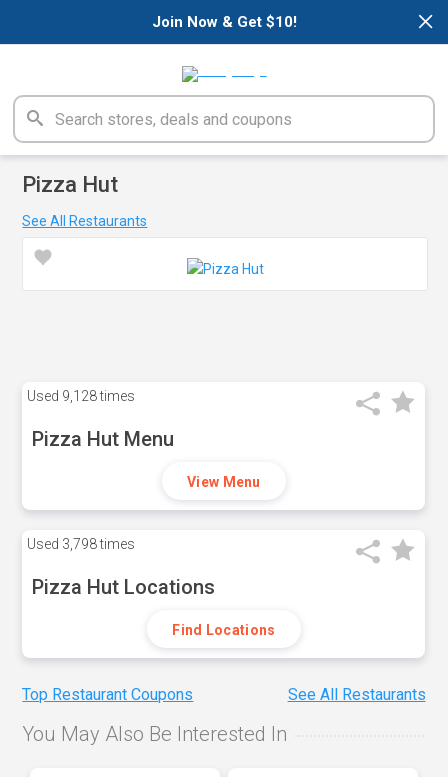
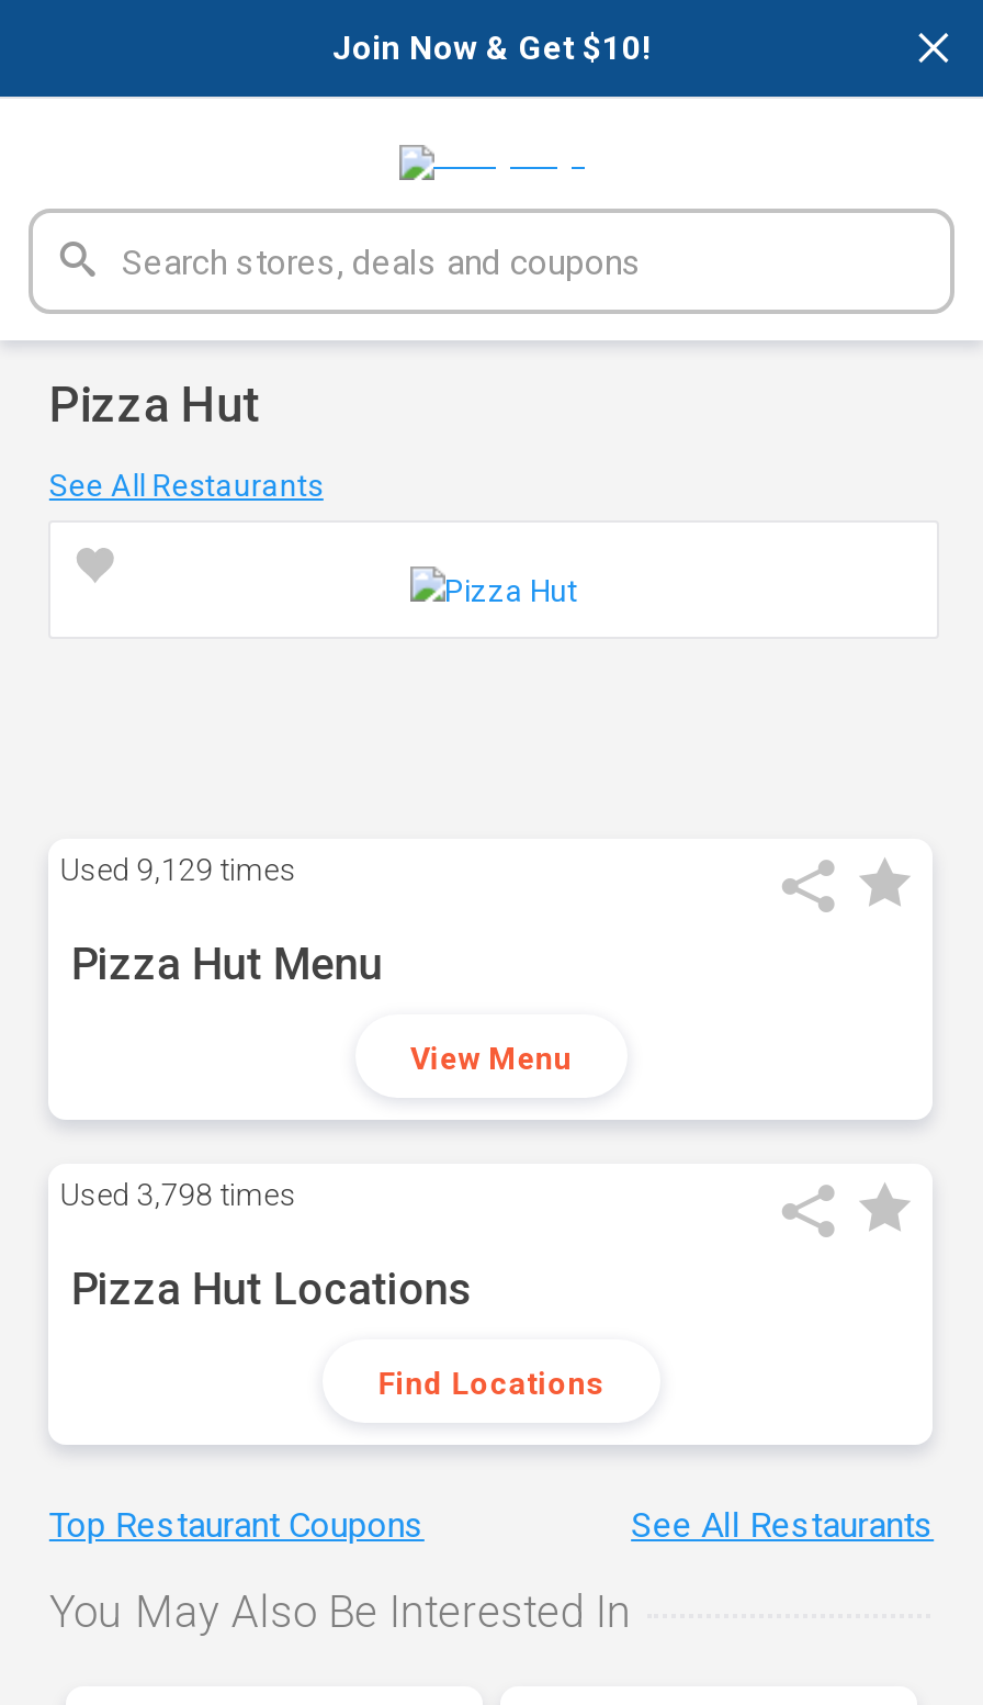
[27,388,135,404] Used 9,128 times -> [60,852,297,887] Used 9,129 times

